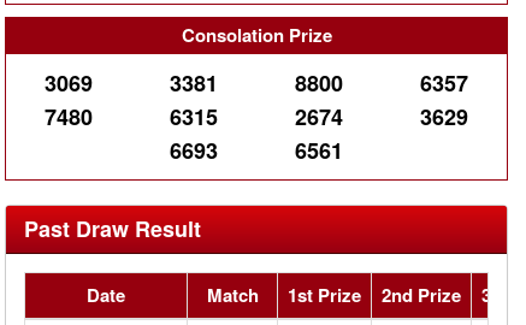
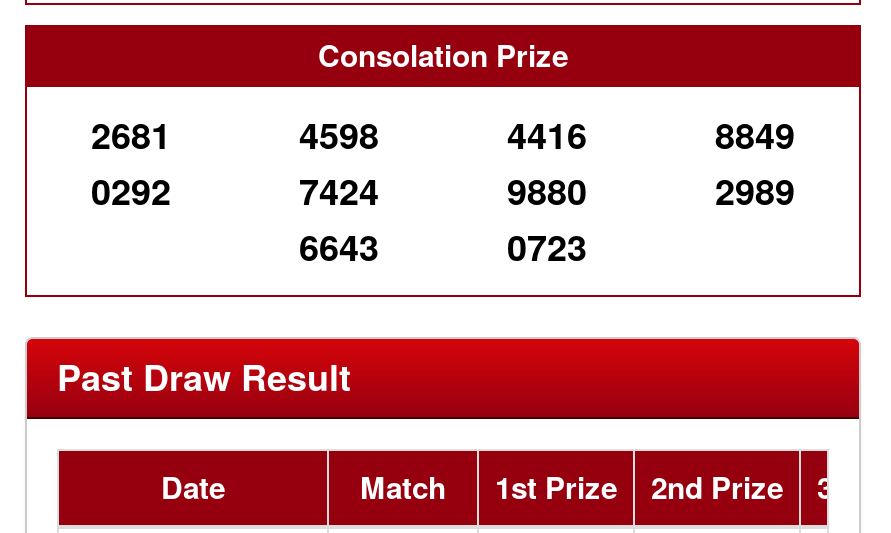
[45,68,93,99] 3069 -> [91,109,171,161] 2681
[170,68,218,99] 3381 -> [299,109,379,161] 4598
[295,68,343,99] 8800 -> [507,109,587,161] 4416
[420,68,468,99] 6357 -> [715,109,795,161] 8849
[45,101,93,133] 7480 -> [91,165,171,217] 0292
[170,101,218,133] 6315 -> [299,165,379,217] 7424
[295,101,343,133] 2674 -> [507,165,587,217] 9880
[420,101,468,133] 3629 -> [715,165,795,217] 2989
[170,135,218,166] 6693 -> [299,221,379,273] 6643
[295,135,343,166] 6561 -> [507,221,587,273] 0723

